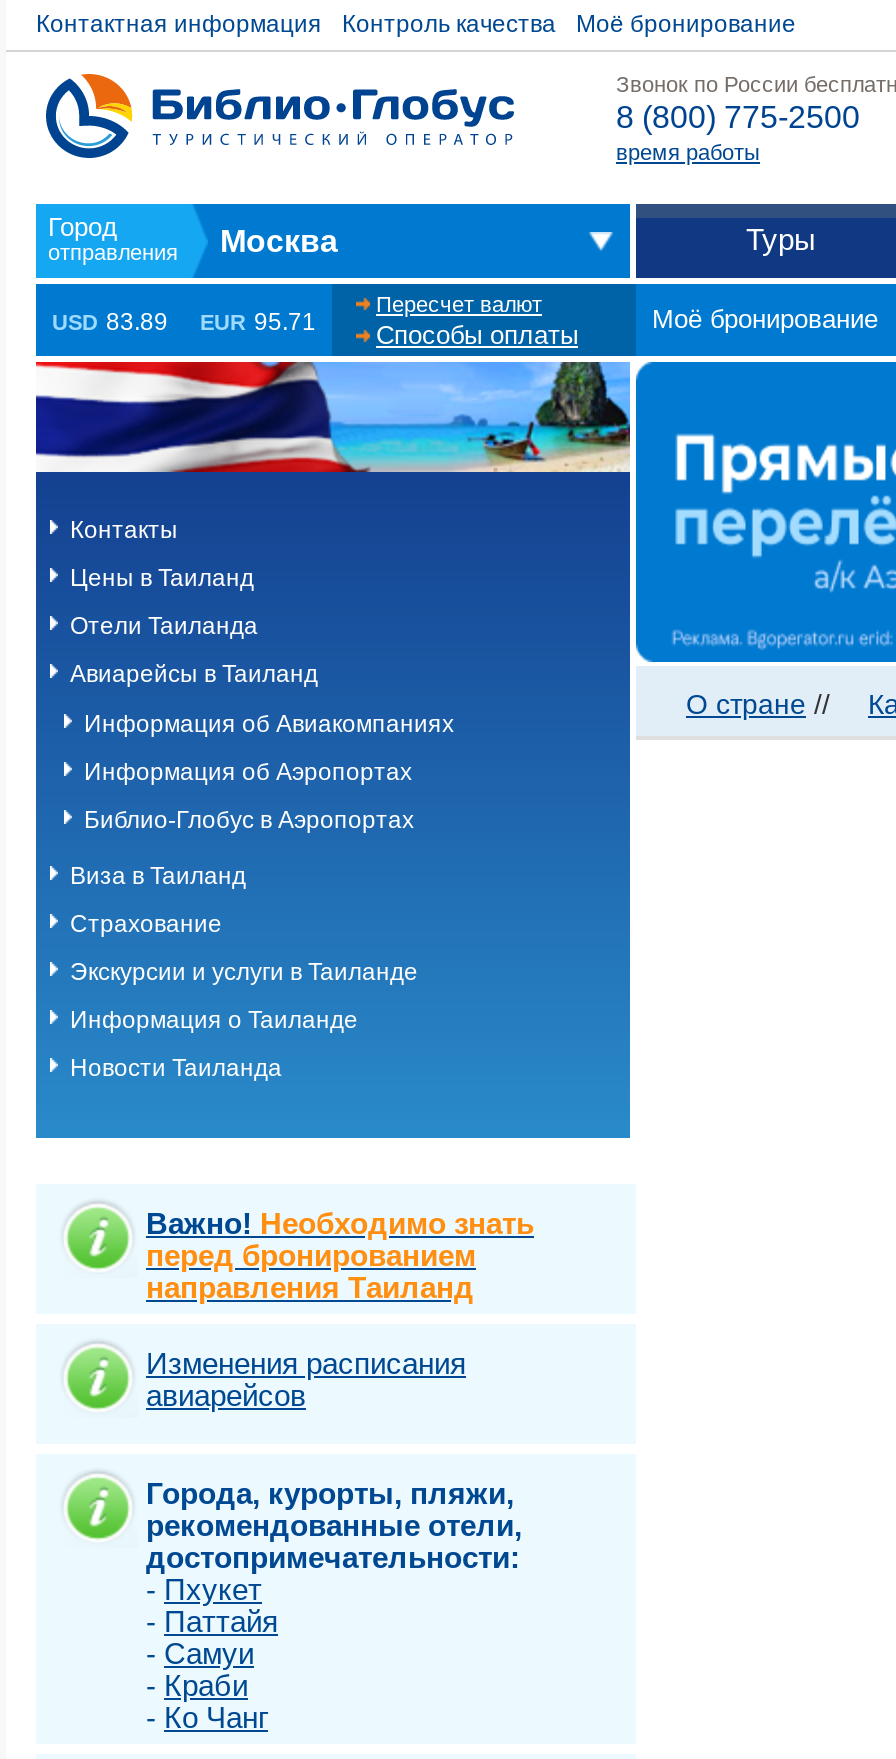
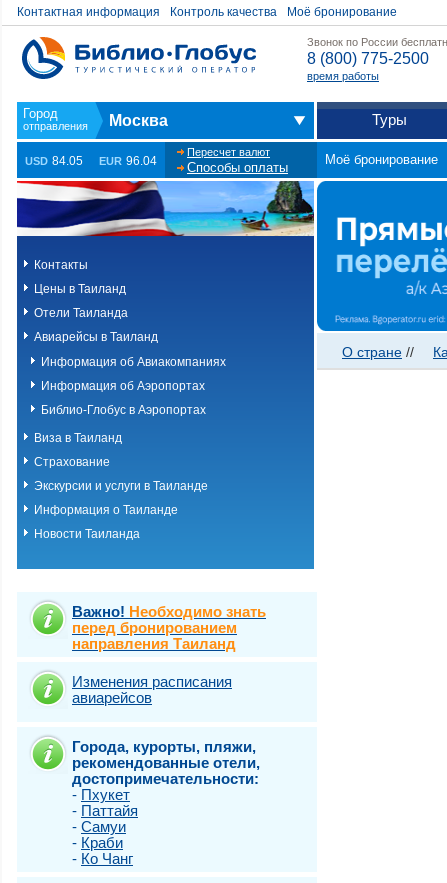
[52,308,168,336] USD 83.89 -> [25,154,83,168] USD 84.05
[200,308,316,336] EUR 95.71 -> [99,154,157,168] EUR 96.04

